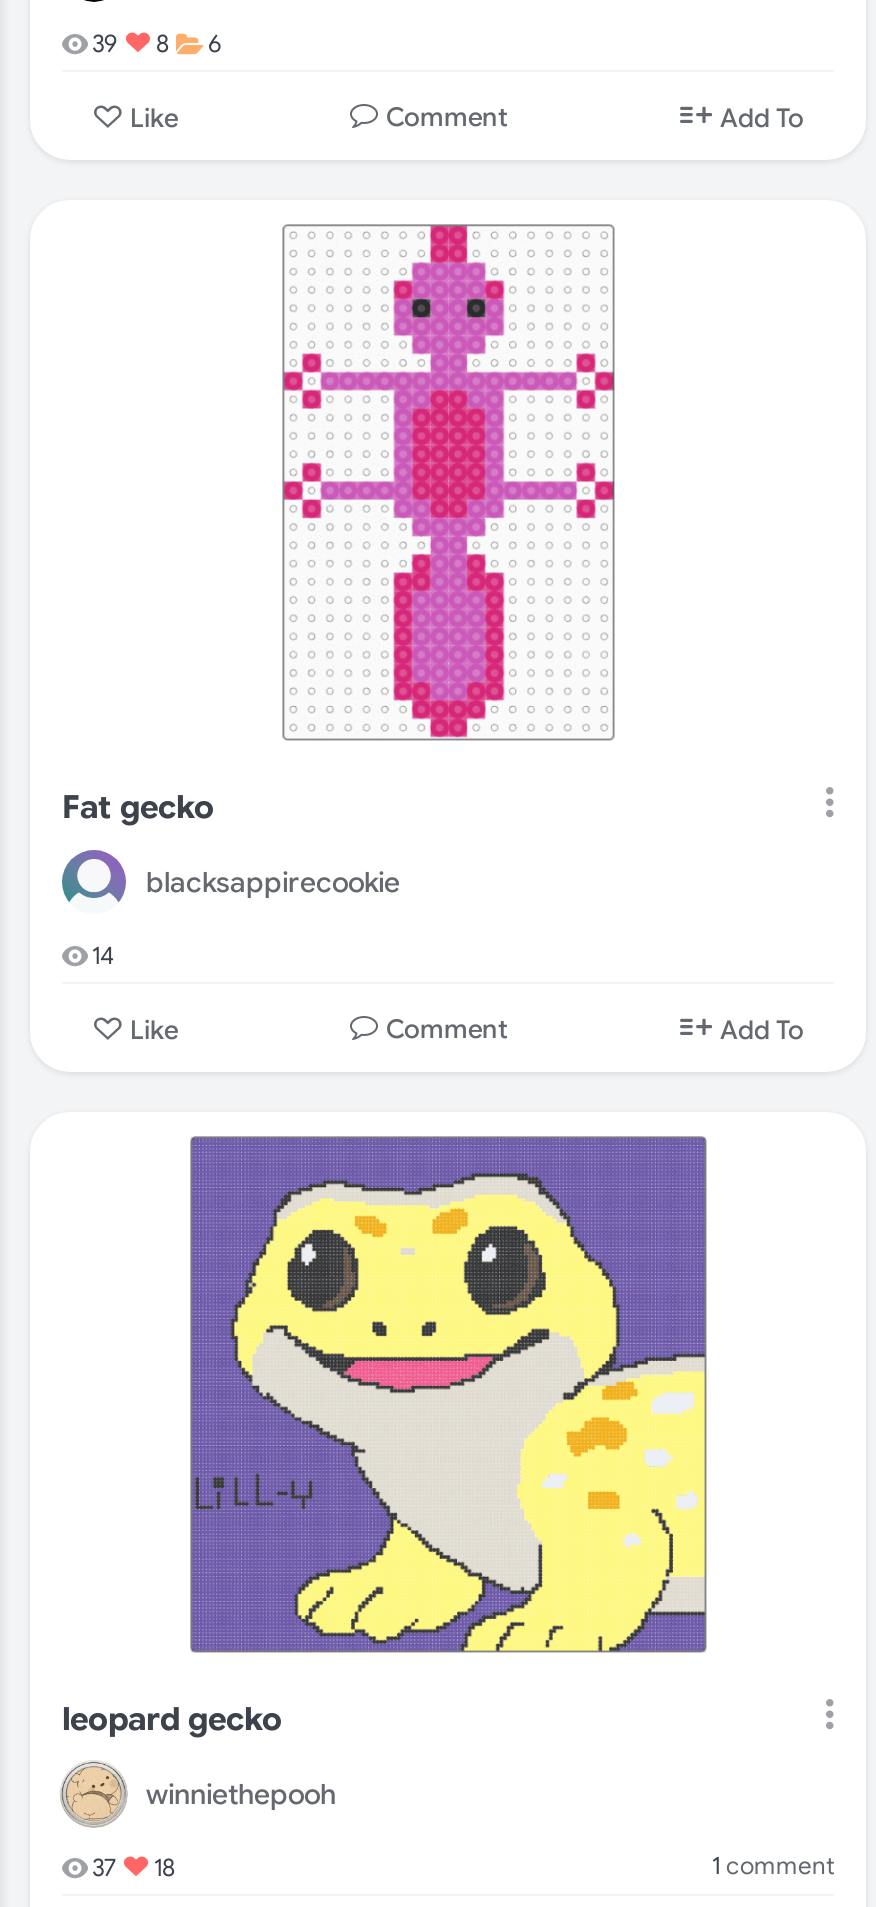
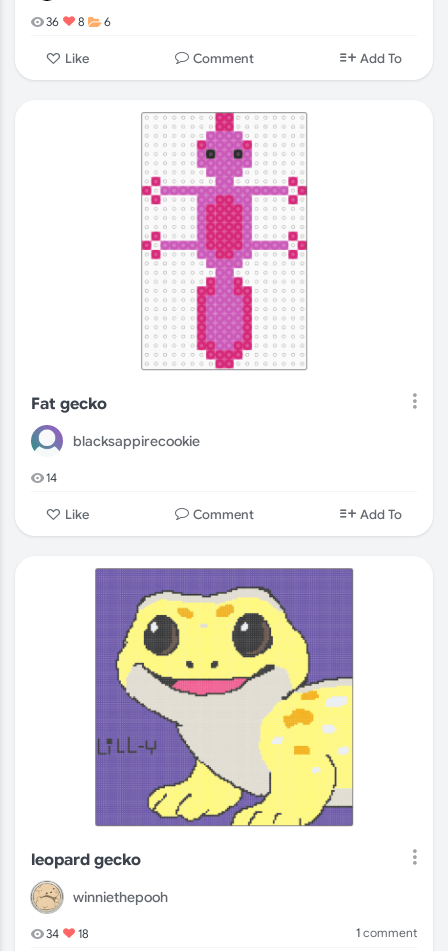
[92,27,222,57] 39 8 6 -> [46,14,111,29] 36 8 6
[92,1851,176,1881] 37 18 -> [46,926,89,941] 34 18

